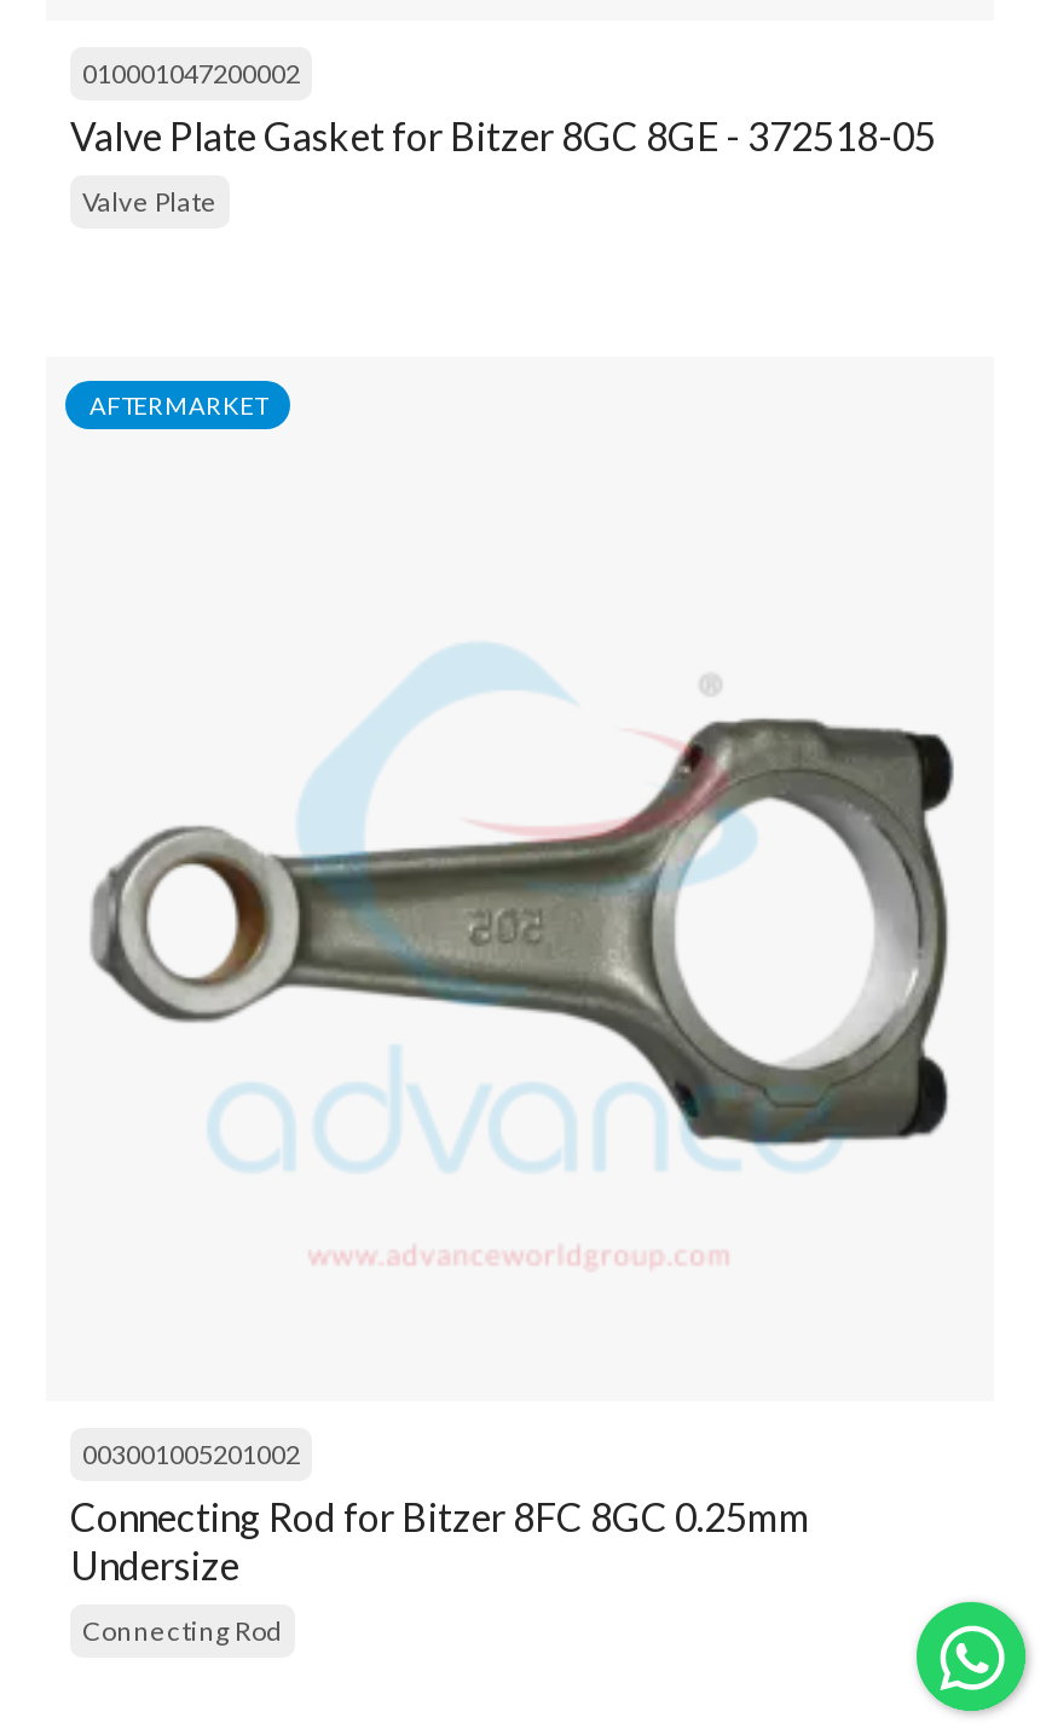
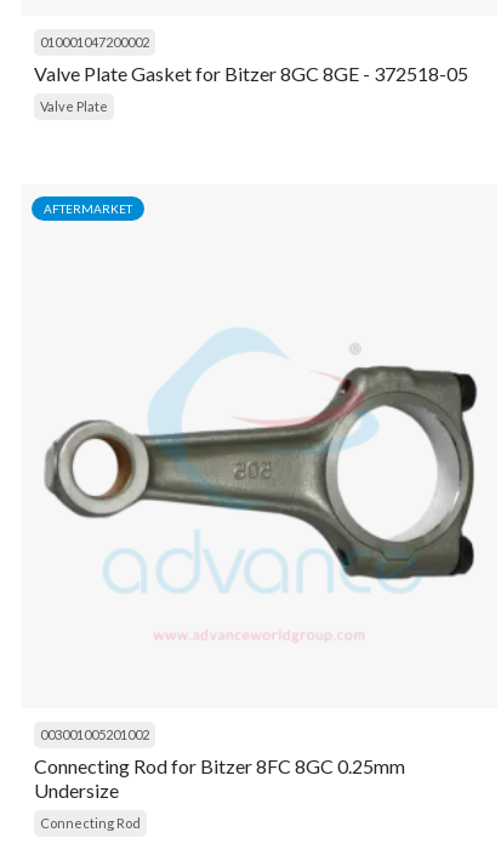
[914,1600,1030,1716] [image] -> none

